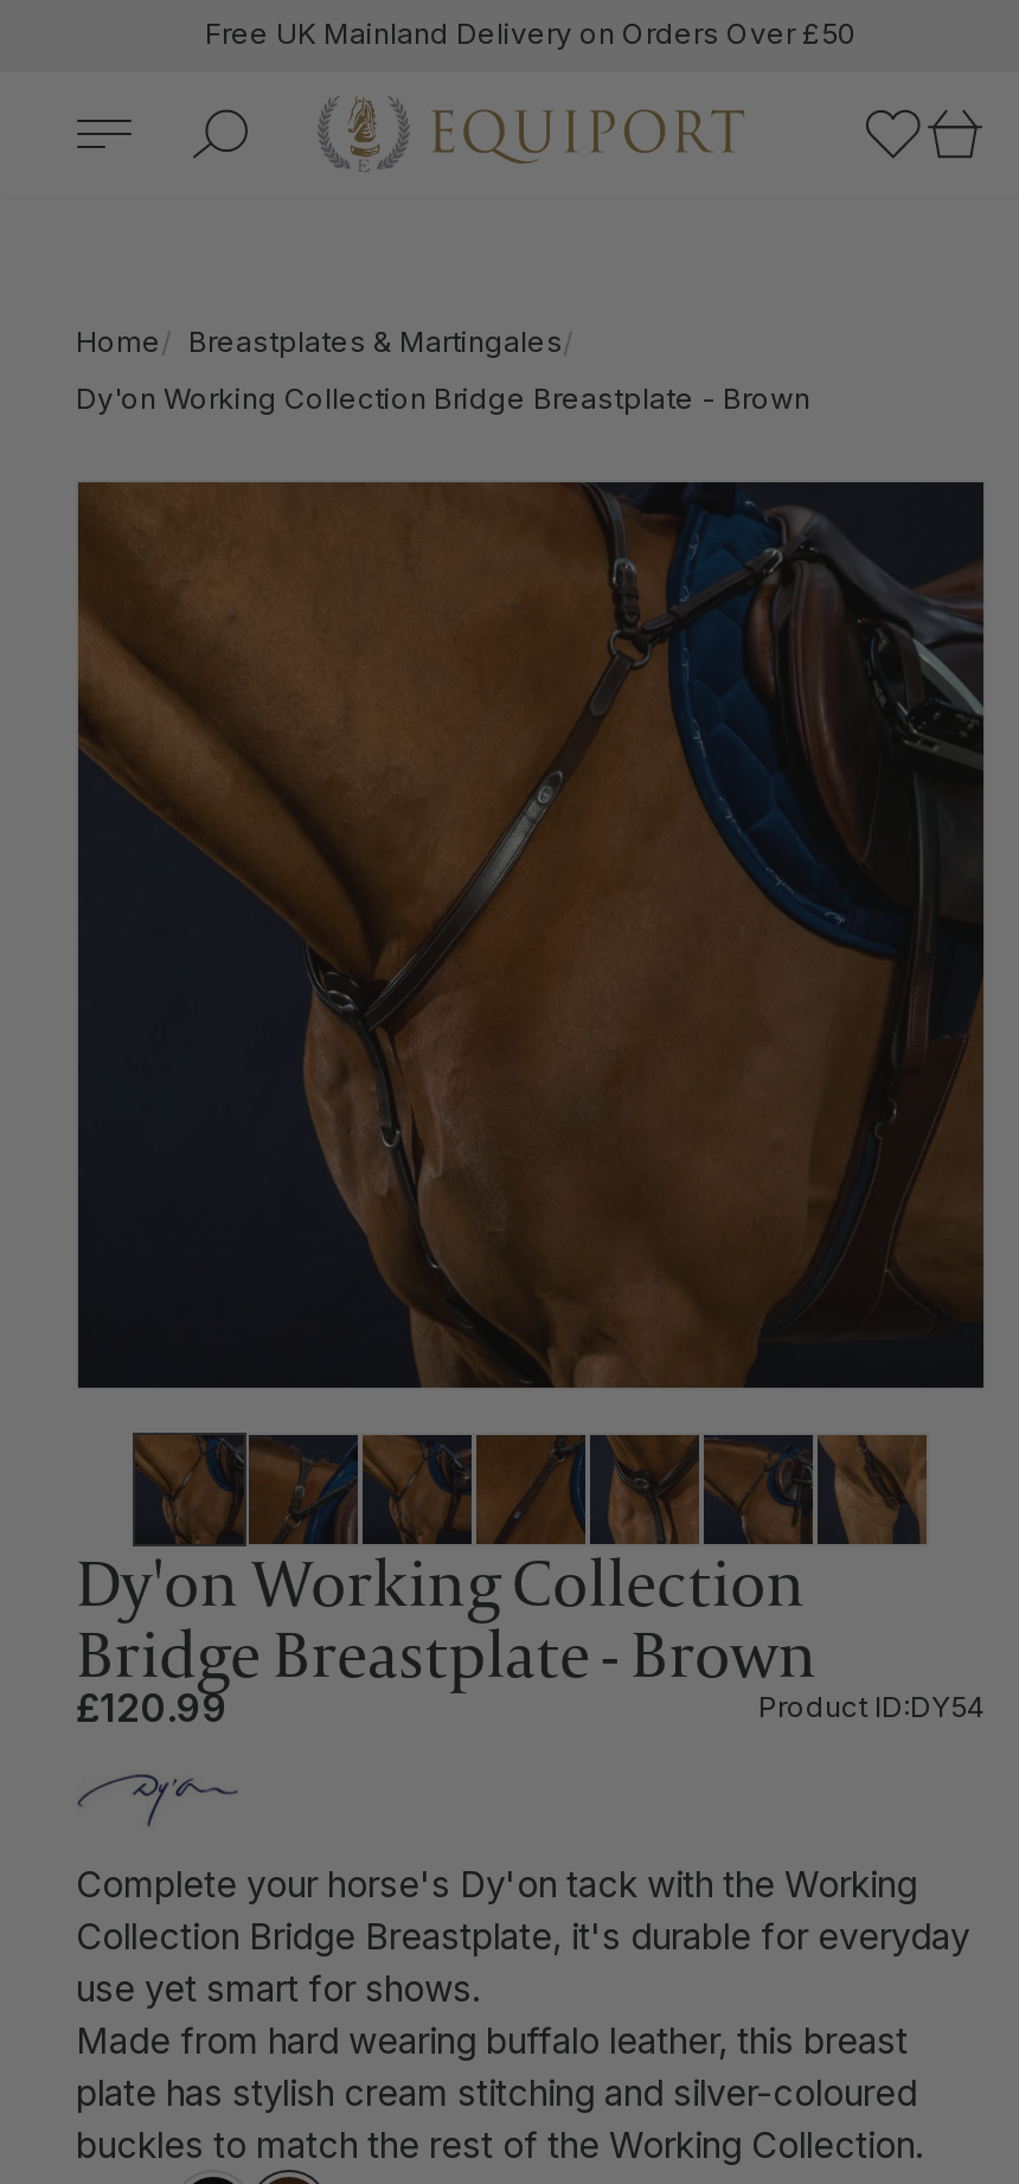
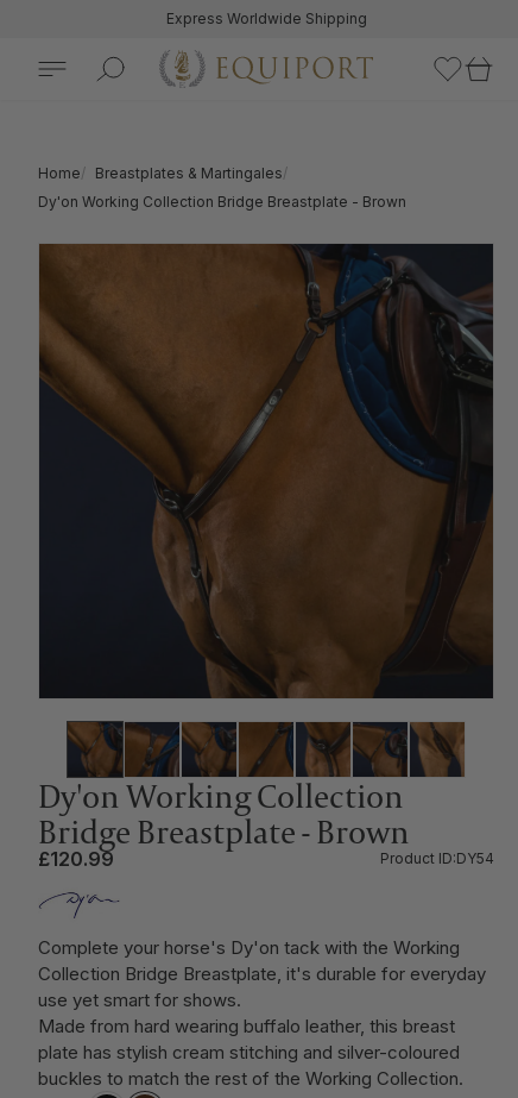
[205,15,857,51] Free UK Mainland Delivery on Orders Over £50 -> [166,10,367,27] Express Worldwide Shipping

